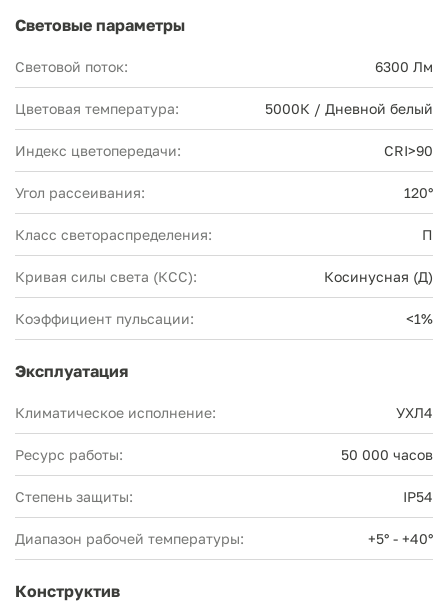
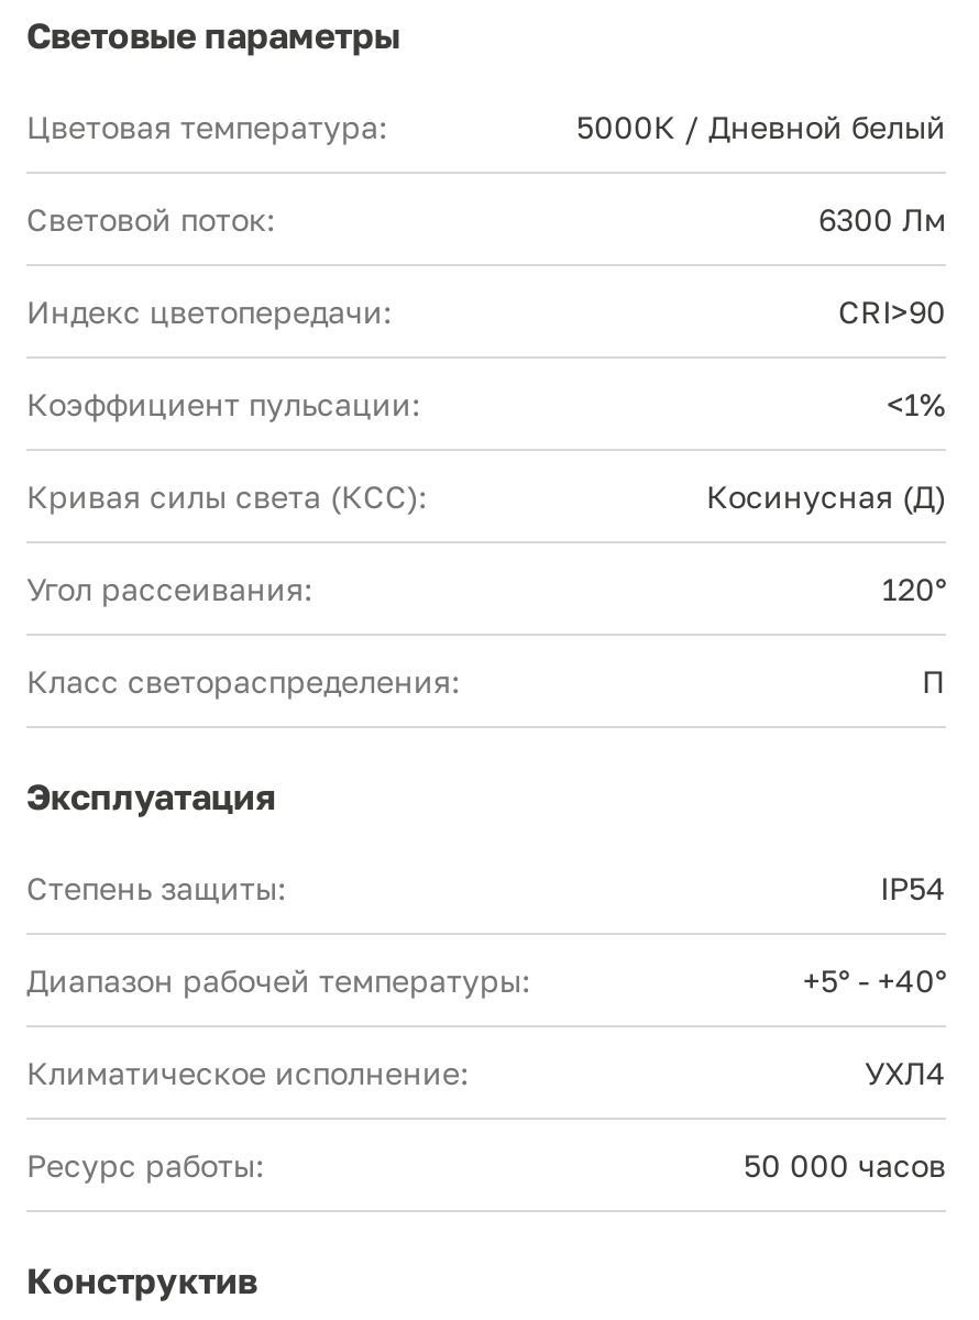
moved [15,58,433,75] -> [26,200,946,237]: Световой поток: | 6300 Лм
moved [15,100,433,117] -> [26,108,946,145]: Цветовая температура: | 5000К / Дневной белый
moved [15,184,433,243] -> [26,570,946,699]: Угол рассеивания: | 120° | Класс светораспределения: | П
moved [15,268,433,327] -> [26,385,946,515]: Кривая силы света (КСС): | Косинусная (Д) | Коэффициент пульсации: | <1%
moved [15,404,433,463] -> [26,1054,946,1183]: Климатическое исполнение: | УХЛ4 | Ресурс работы: | 50 000 часов
moved [15,488,433,547] -> [26,869,946,999]: Степень защиты: | IP54 | Диапазон рабочей температуры: | +5° - +40°

